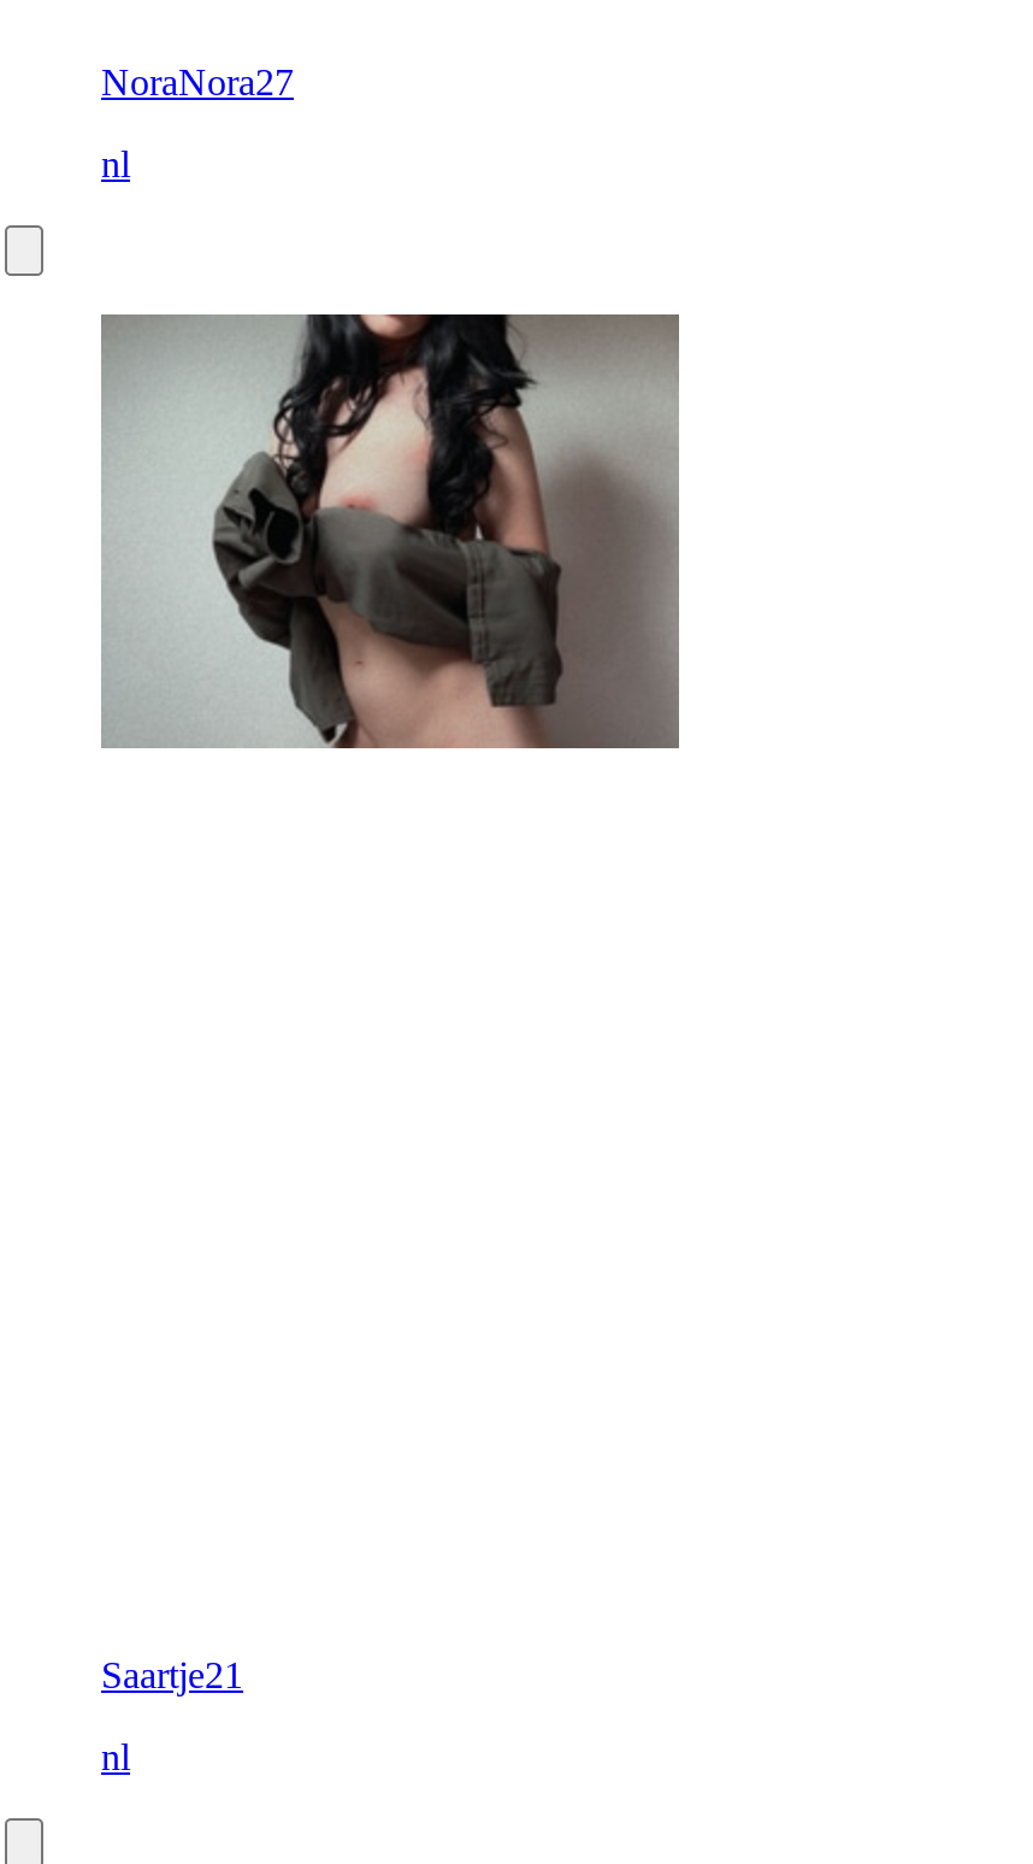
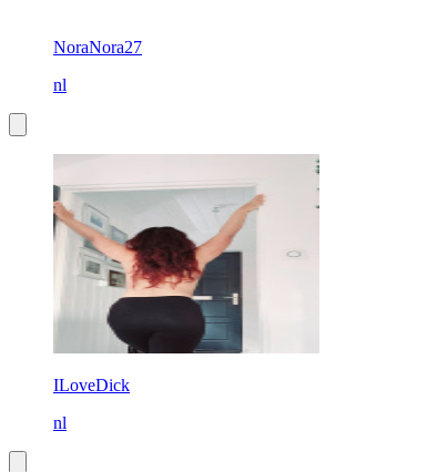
[101,312,679,751] [image] -> [53,154,319,355] [image]
[101,1654,243,1695] Saartje21 -> [53,376,130,394] ILoveDick

